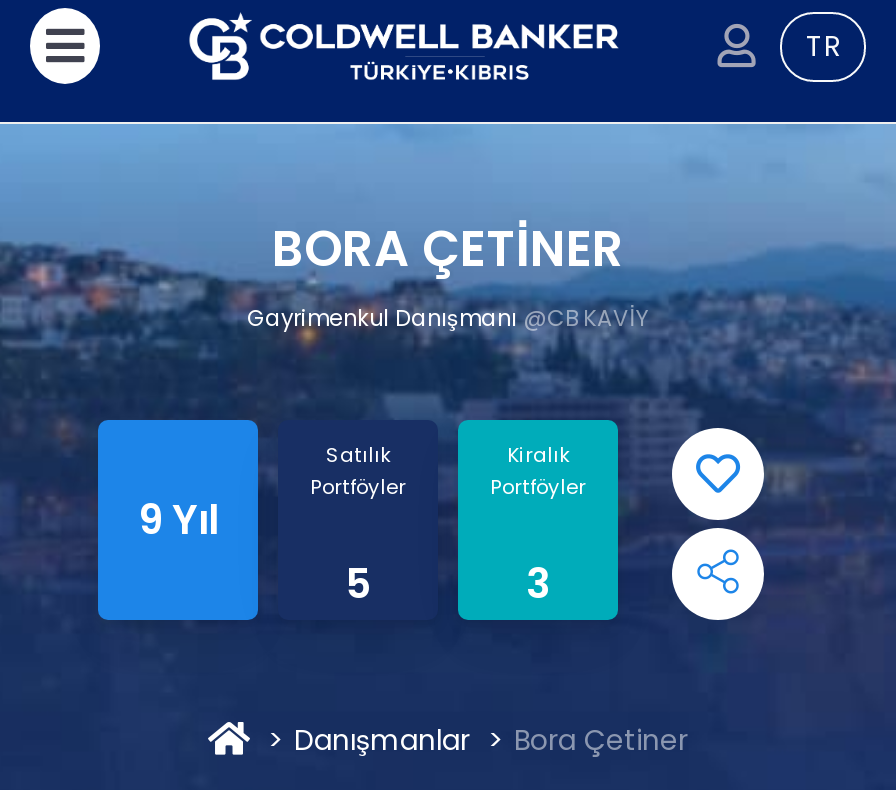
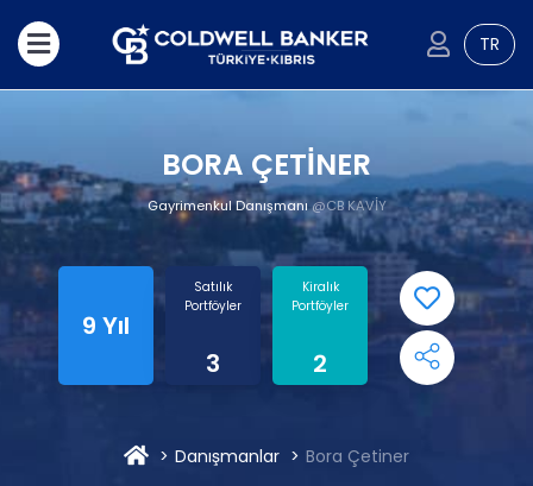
[345,556,371,612] 5 -> [206,347,220,380] 3
[526,556,550,612] 3 -> [313,347,327,380] 2

